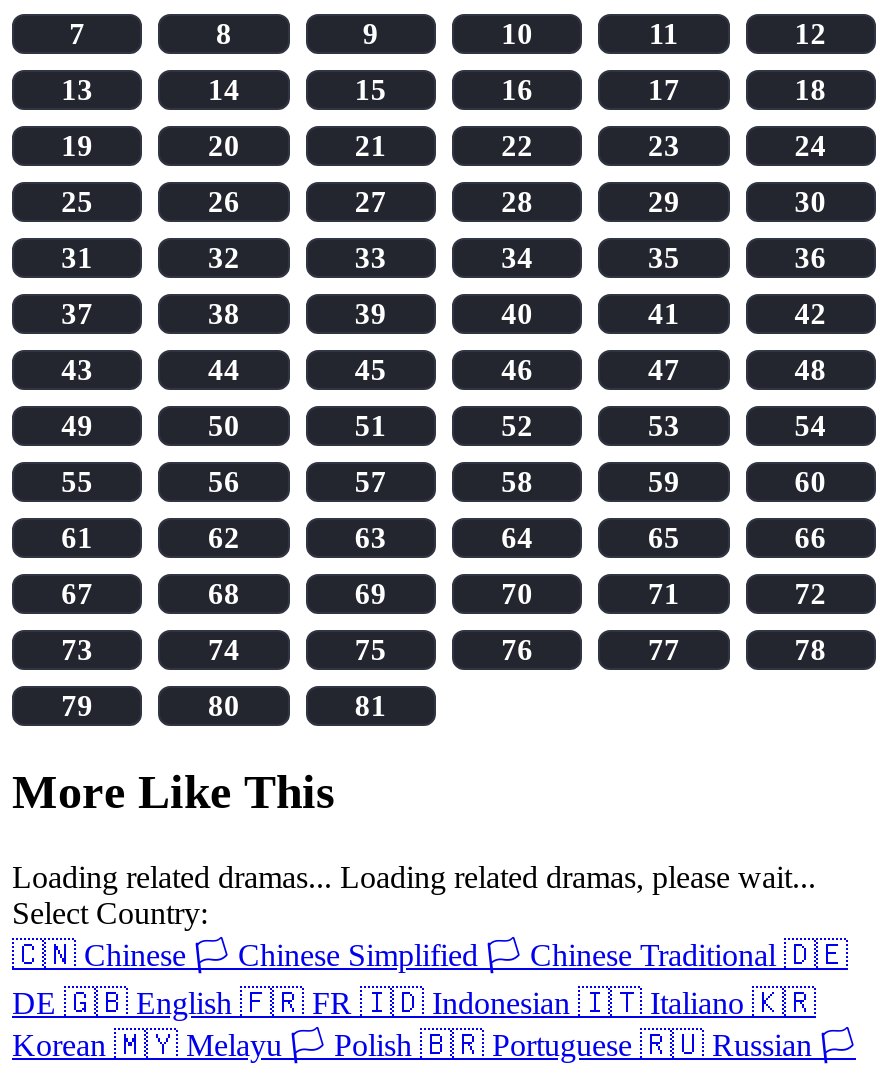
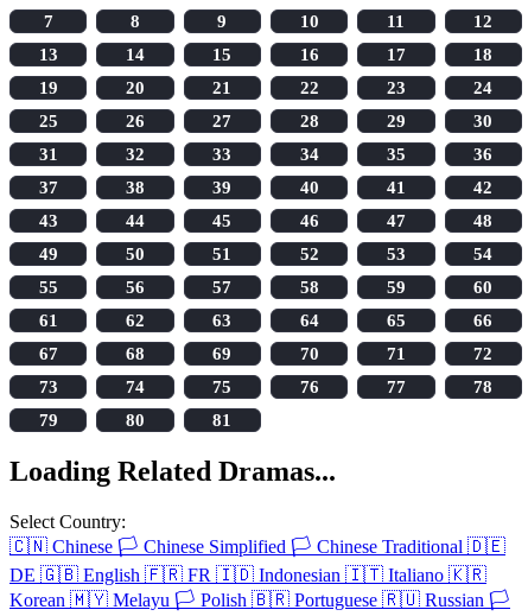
[12,765,816,893] More Like This | Loading related dramas... Loading related dramas, please wait... -> [9,455,336,486] Loading Related Dramas...

